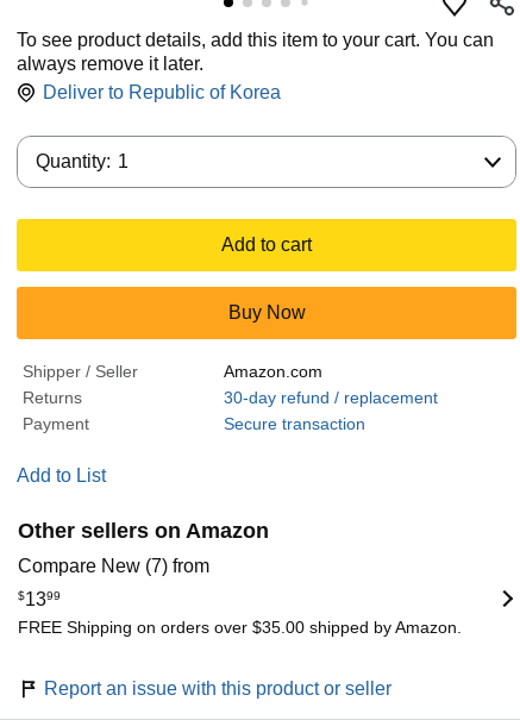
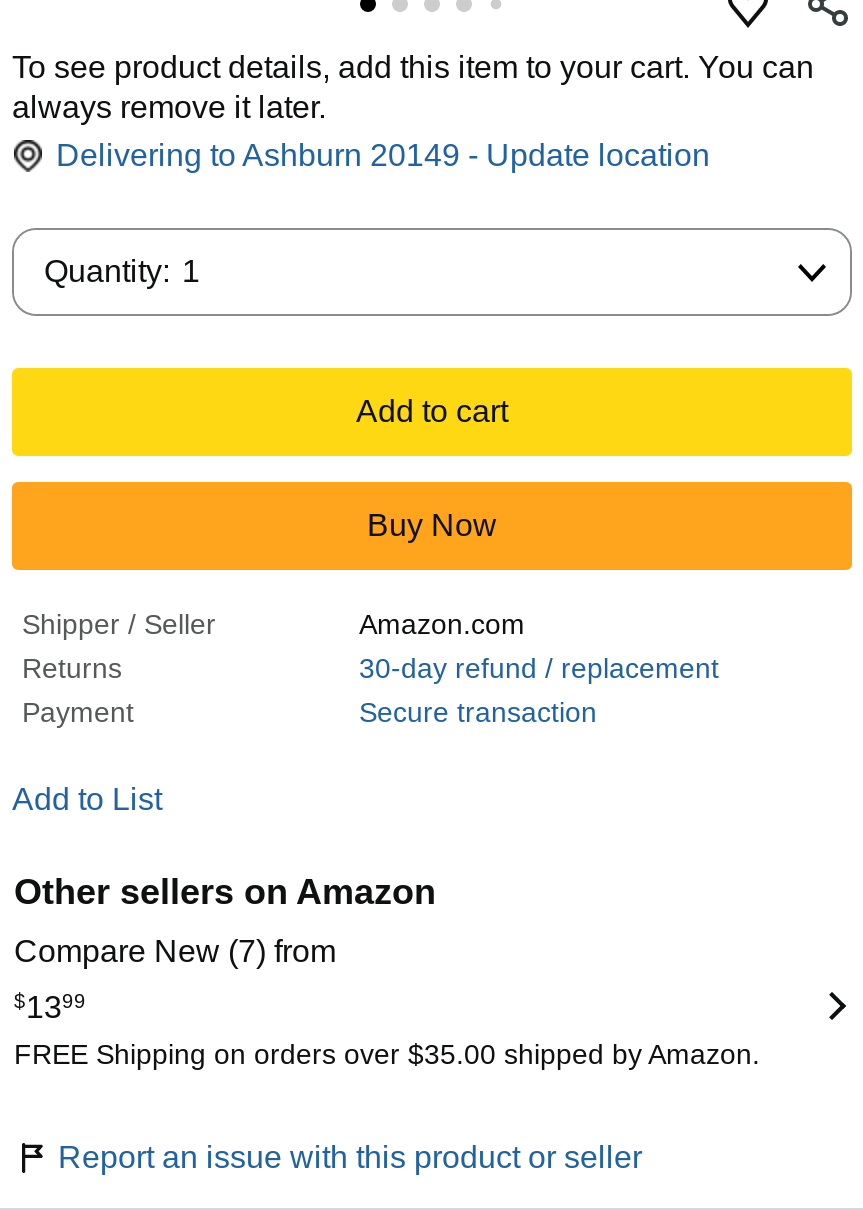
[43,82,281,102] Deliver to Republic of Korea -> [56,138,710,172] Delivering to Ashburn 20149 - Update location

